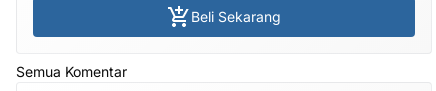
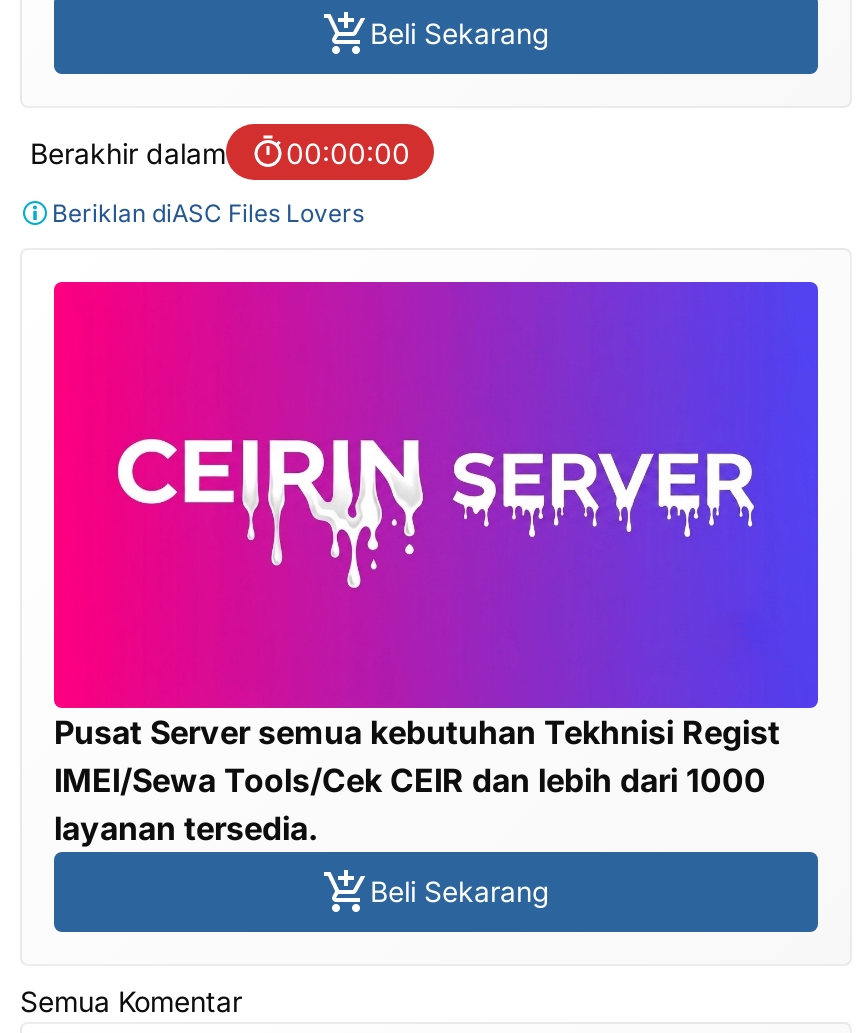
none -> [30,135,410,228] Berakhir dalam | 00:00:00 | Beriklan diASC Files Lovers
none -> [52,280,818,909] [image] | Pusat Server semua kebutuhan Tekhnisi Regist | IMEI/Sewa Tools/Cek CEIR dan lebih dari 1000 | layanan tersedia. | Beli Sekarang

